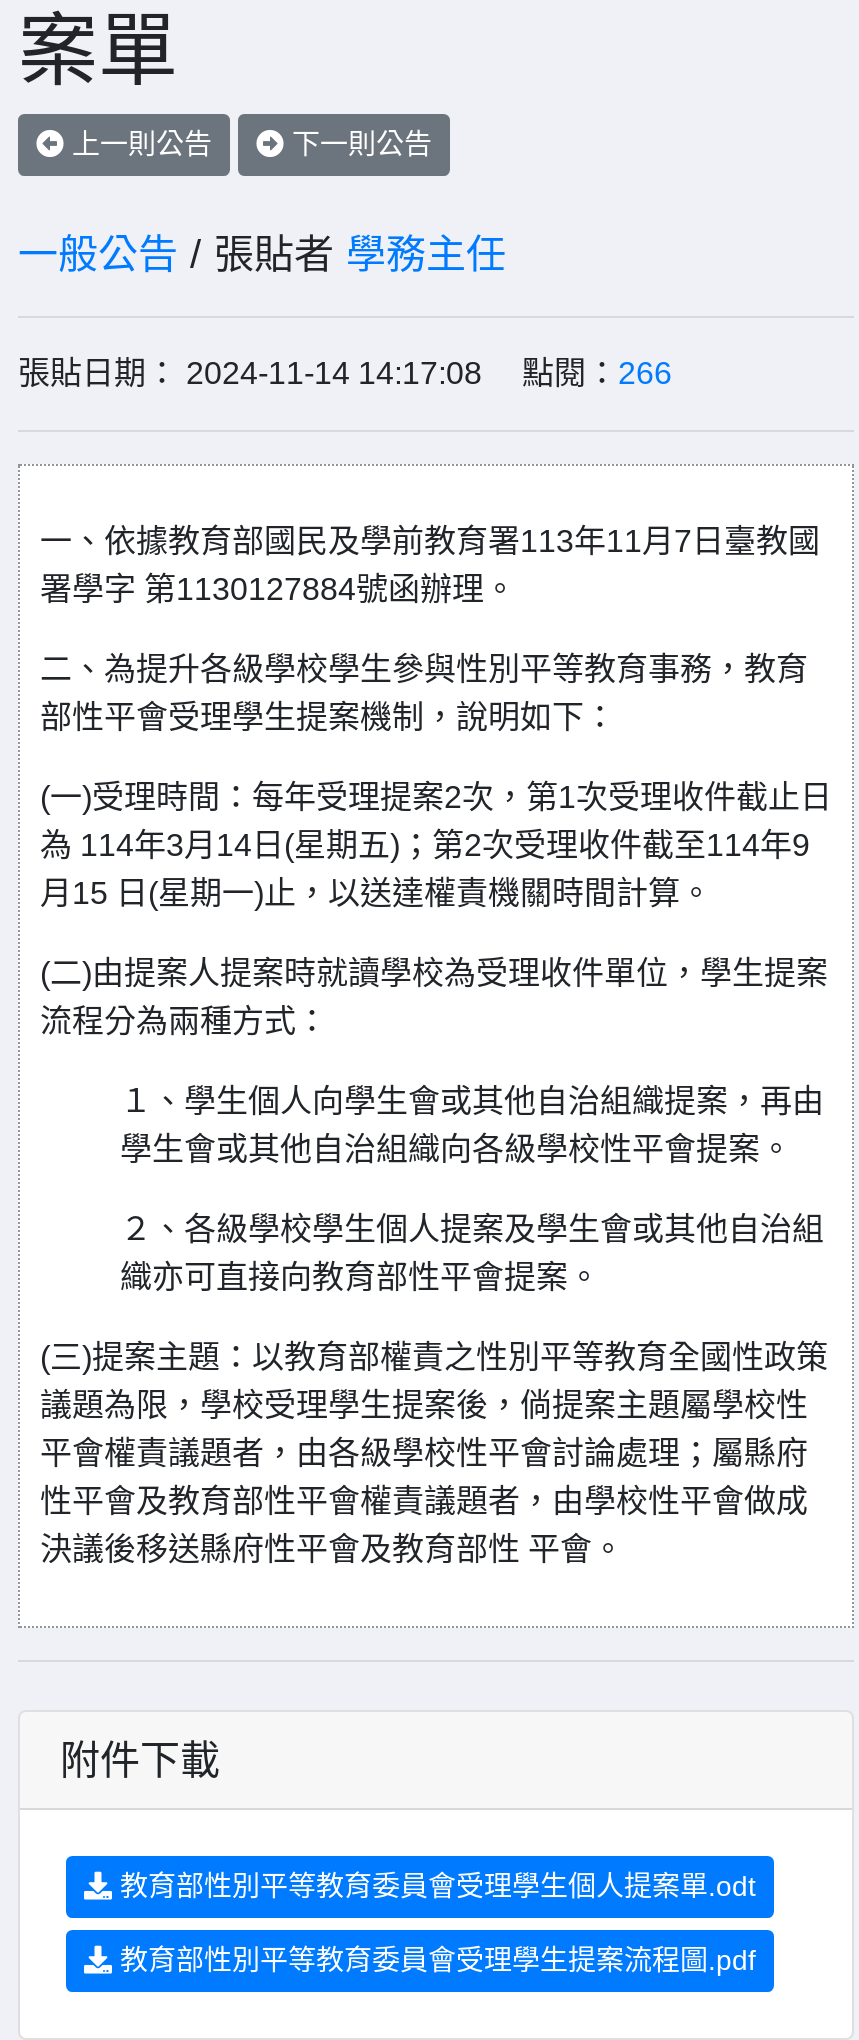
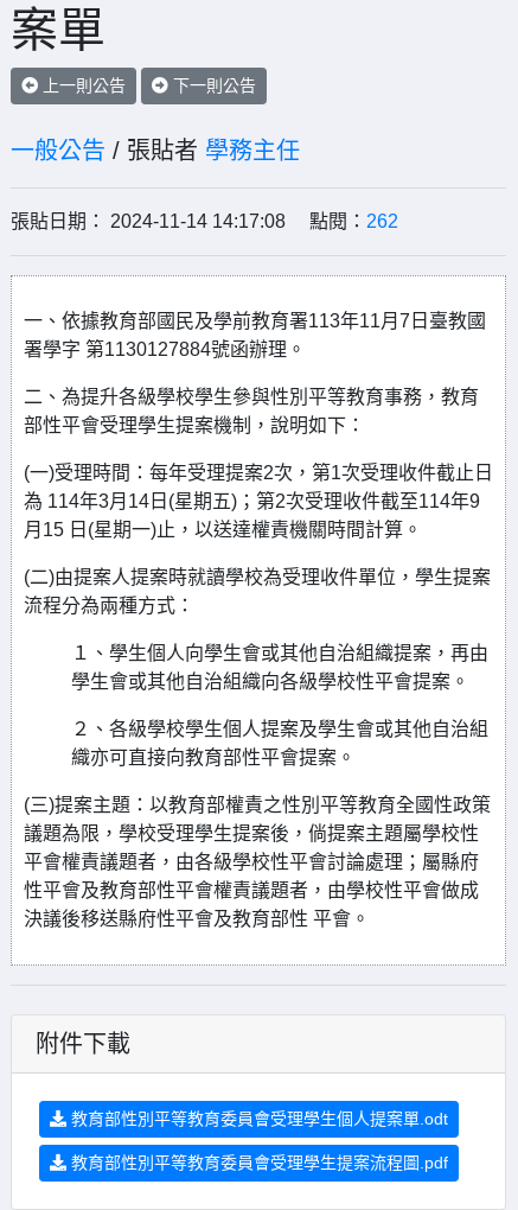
[18,356,672,390] 張貼日期： 2024-11-14 14:17:08 點閱：266 -> [11,211,398,231] 張貼日期： 2024-11-14 14:17:08 點閱：262

